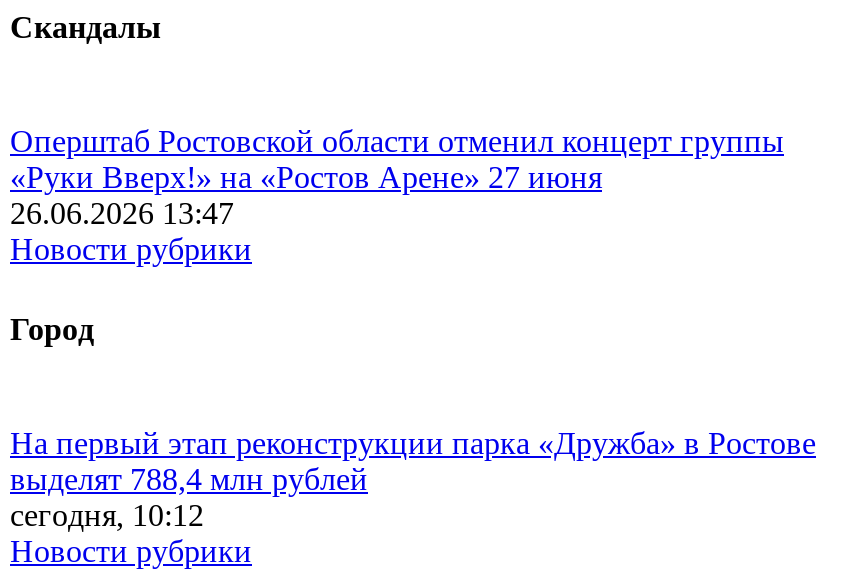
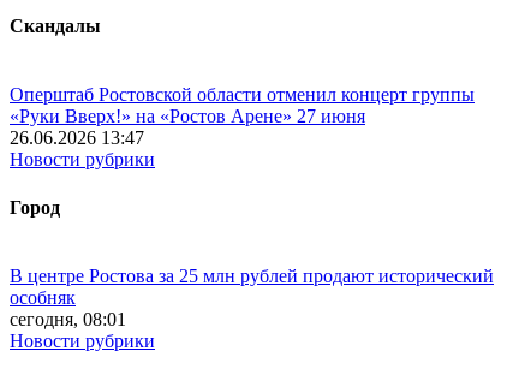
[10,426,816,532] На первый этап реконструкции парка «Дружба» в Ростове | выделят 788,4 млн рублей | сегодня, 10:12 -> [10,266,494,329] В центре Ростова за 25 млн рублей продают исторический | особняк | сегодня, 08:01

